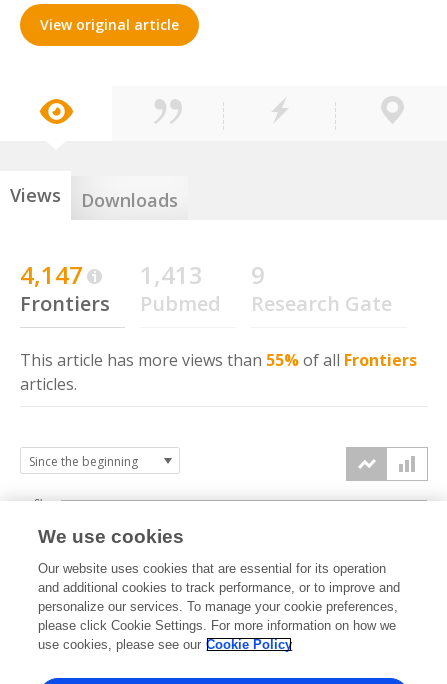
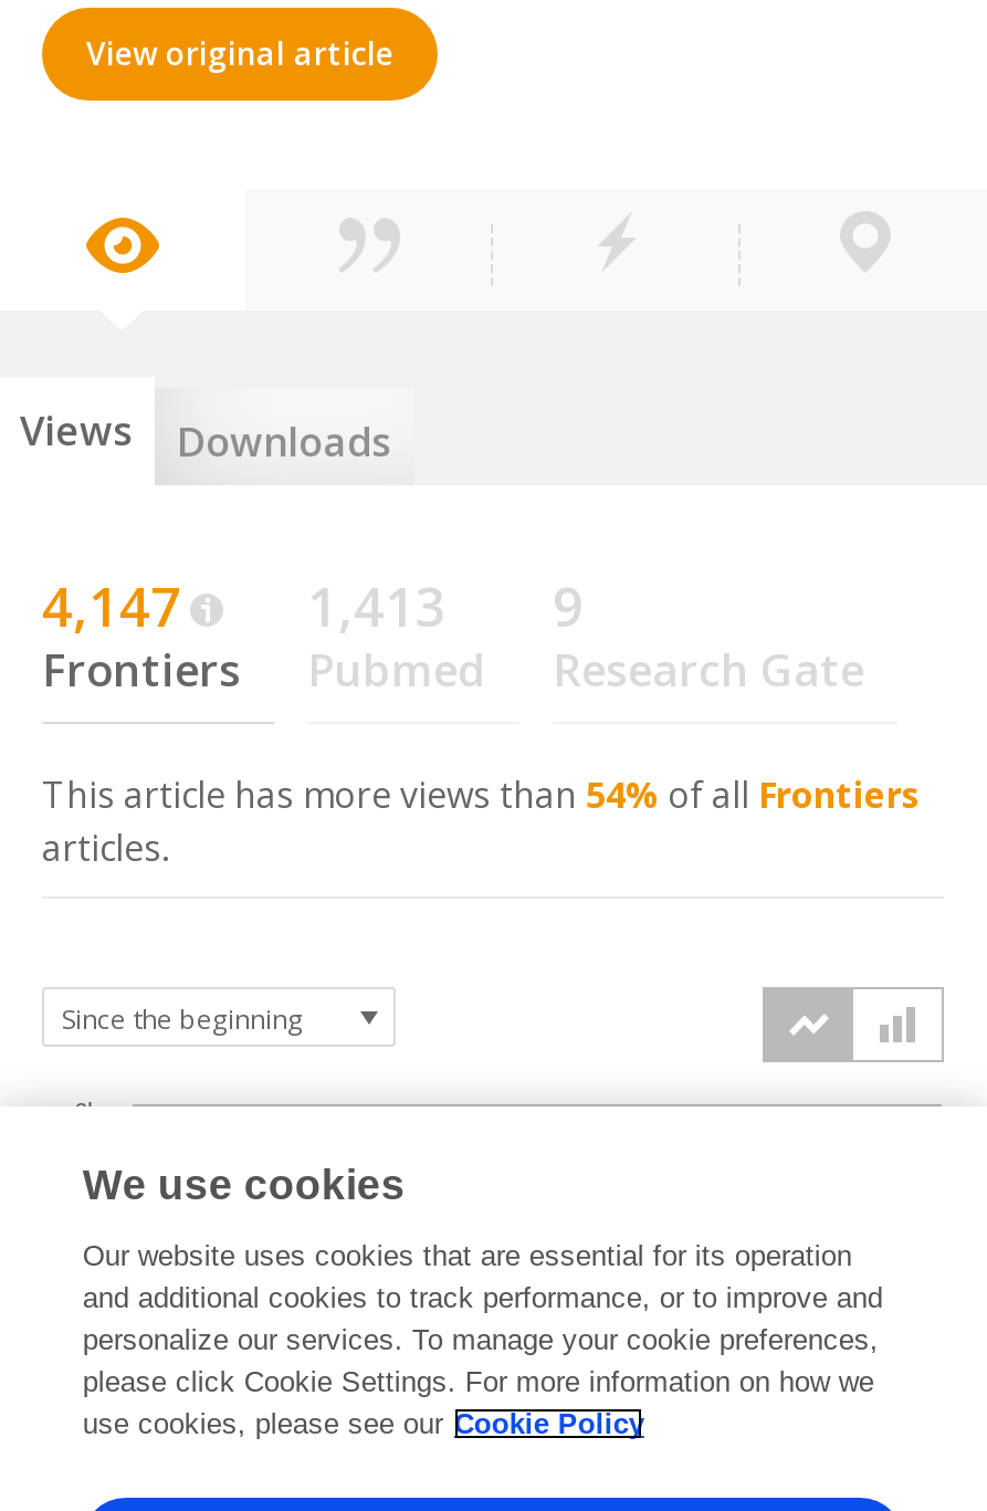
[20,349,417,371] This article has more views than 55% of all Frontiers -> [42,770,920,819] This article has more views than 54% of all Frontiers

